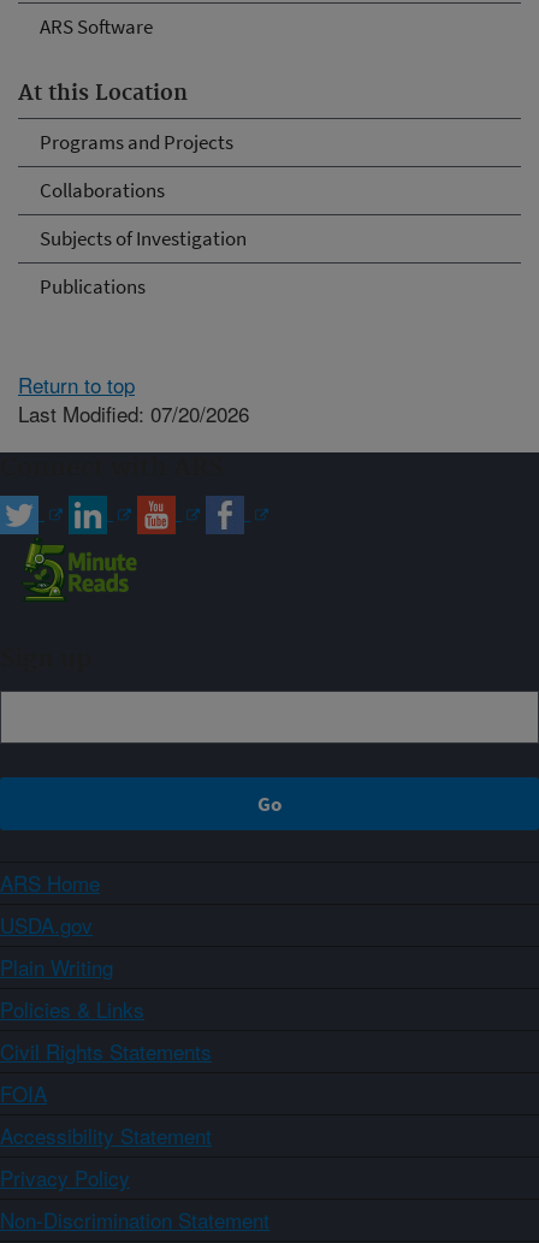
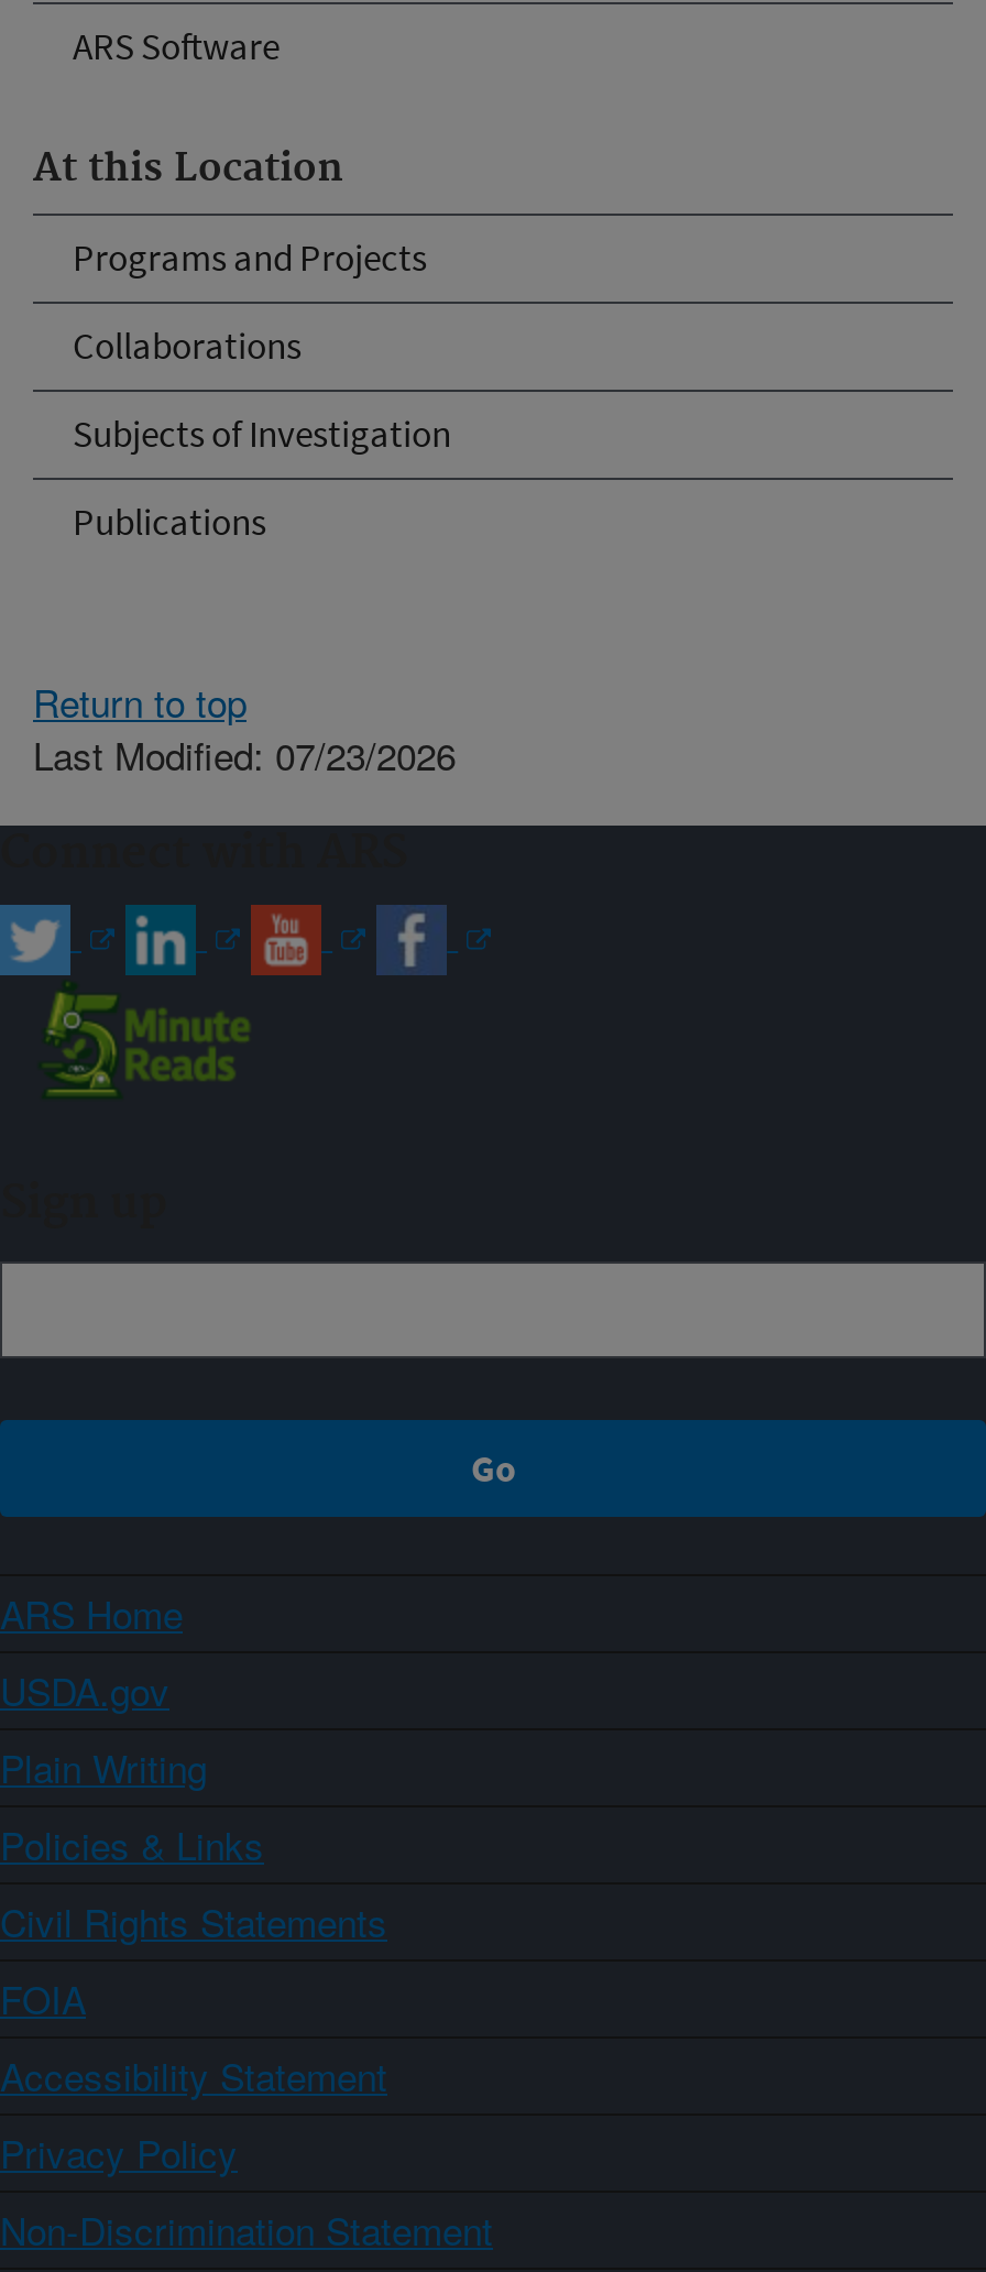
[18,398,249,428] Last Modified: 07/20/2026 -> [33,725,456,780] Last Modified: 07/23/2026

